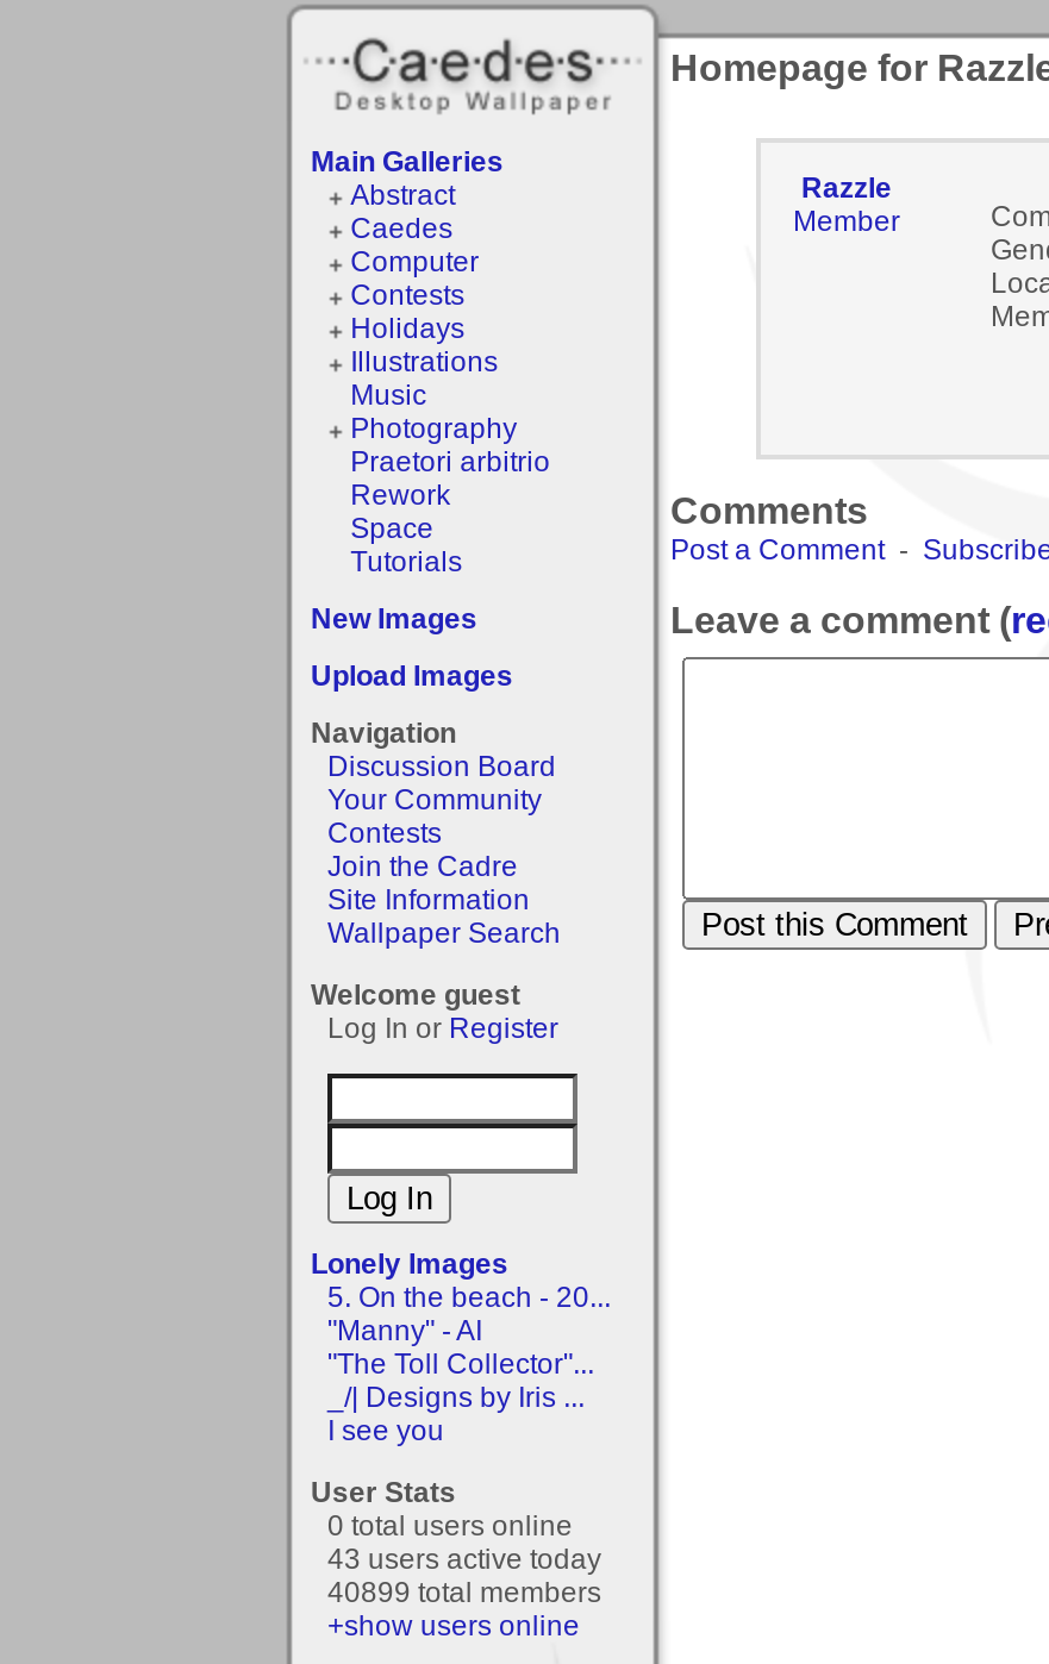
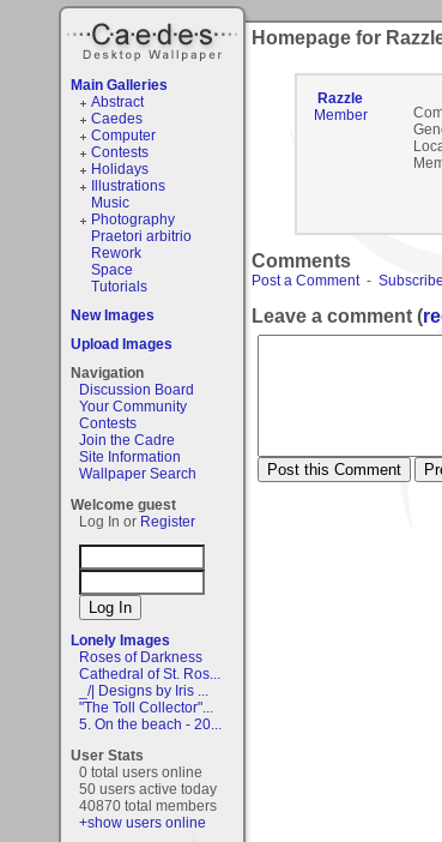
moved [327,1280,611,1380] -> [79,699,222,733]: "The Toll Collector"... | 5. On the beach - 20...
[327,1314,482,1347] "Manny" - AI -> [79,649,220,682] Roses of Darkness | Cathedral of St. Ros...
[327,1414,444,1447] I see you -> none
[327,1542,601,1575] 43 users active today -> [79,781,217,797] 50 users active today
[327,1575,601,1609] 40899 total members -> [79,797,217,814] 40870 total members

